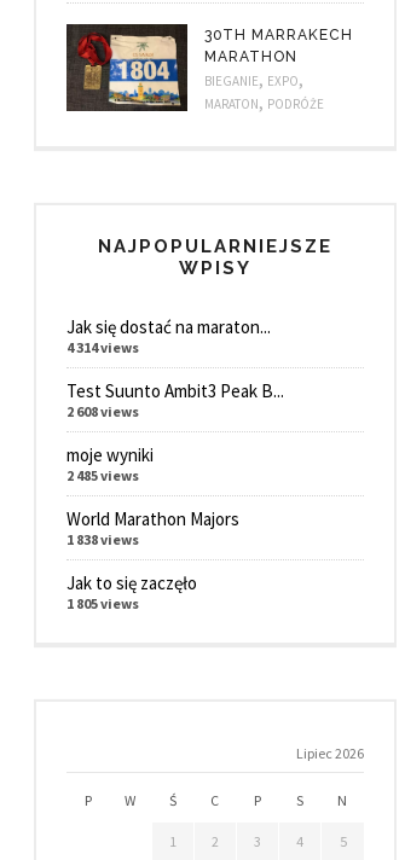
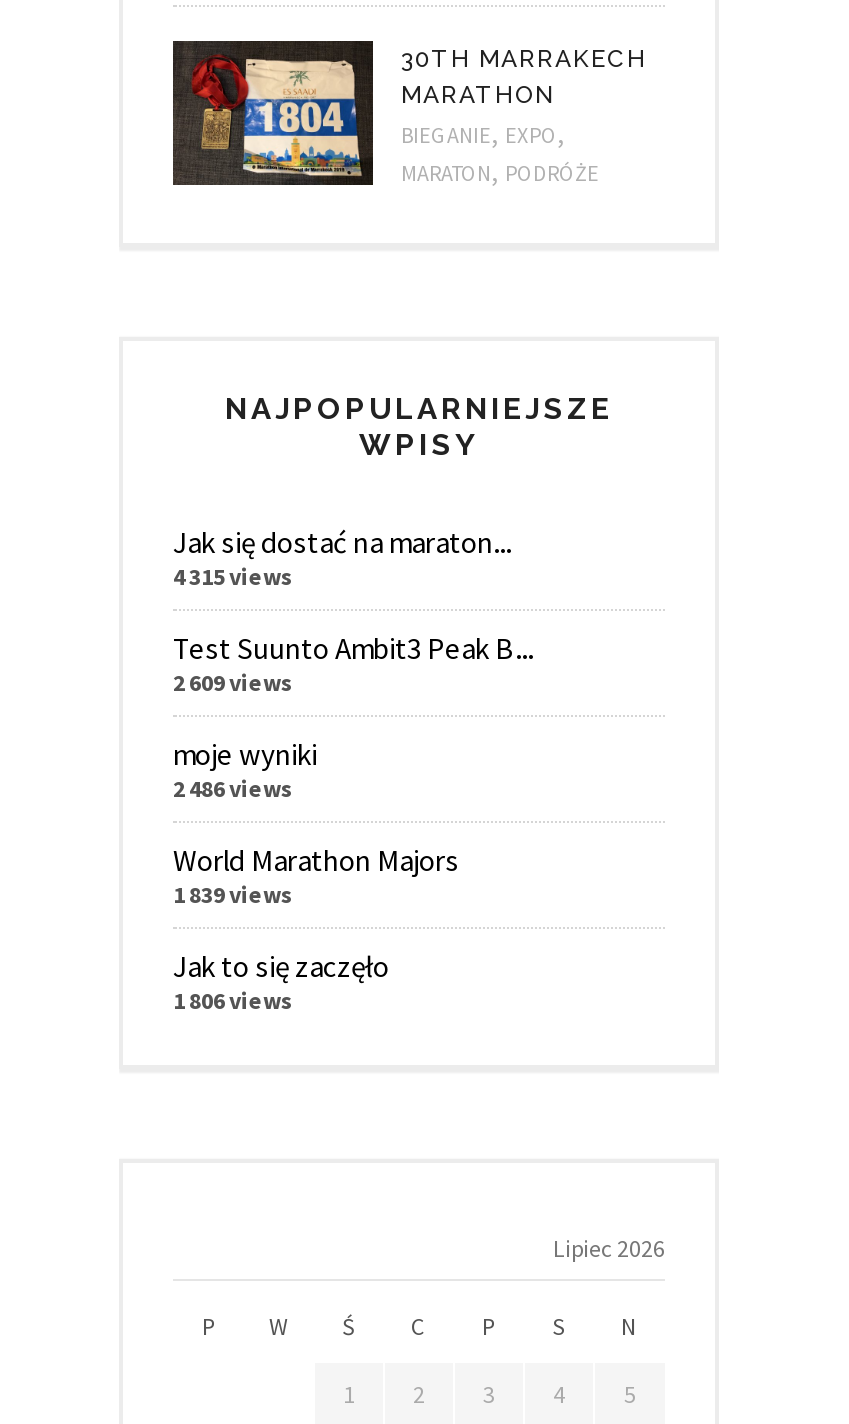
[66,338,139,356] 4 314 views -> [173,560,293,590] 4 315 views
[66,402,139,420] 2 608 views -> [173,666,293,696] 2 609 views
[66,466,139,484] 2 485 views -> [173,772,293,802] 2 486 views
[66,530,139,548] 1 838 views -> [173,878,293,908] 1 839 views
[66,594,139,612] 1 805 views -> [173,984,293,1014] 1 806 views

